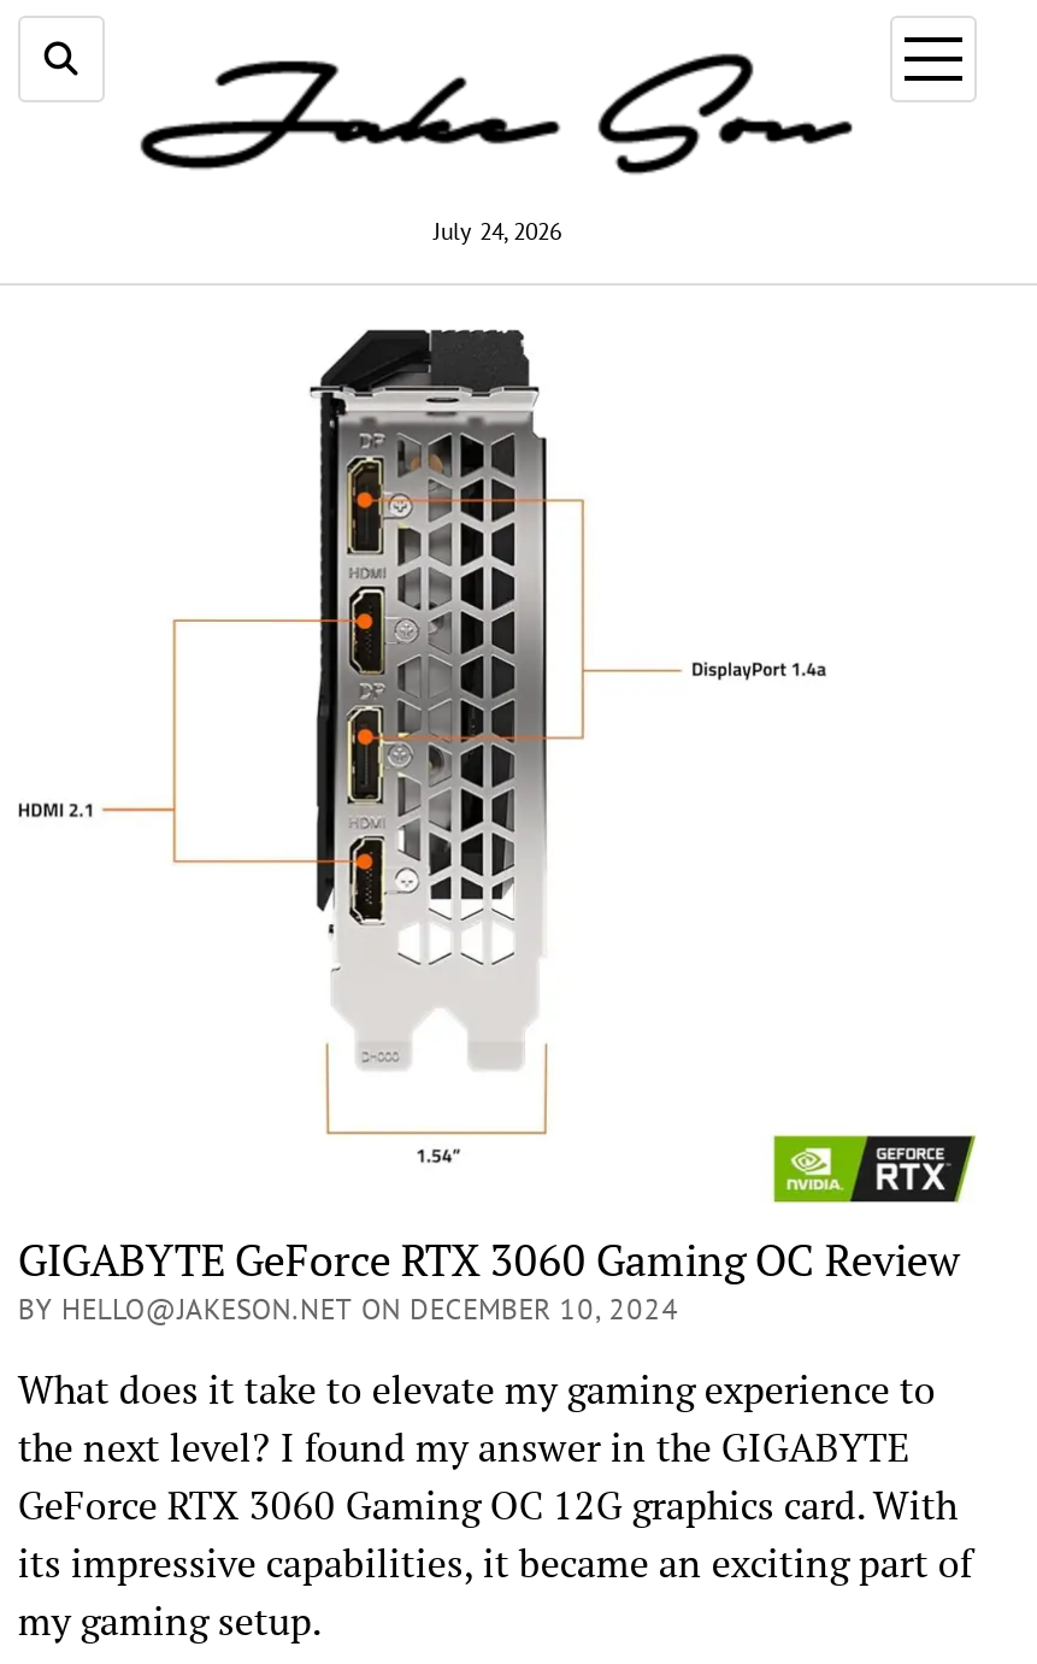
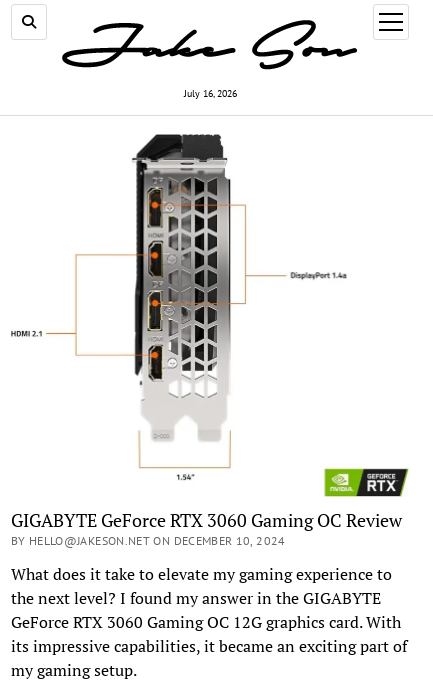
[434,216,561,247] July 24, 2026 -> [183,87,236,100] July 16, 2026

